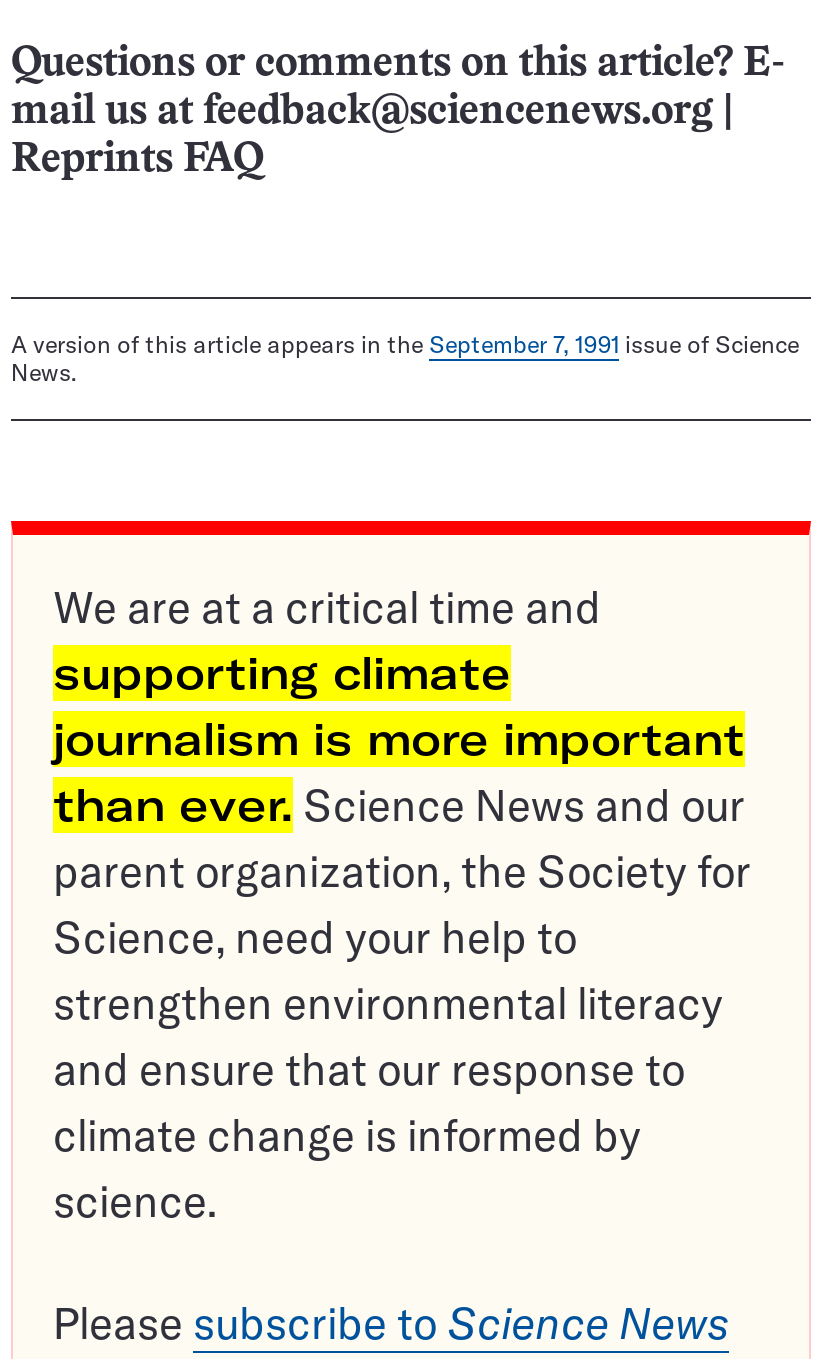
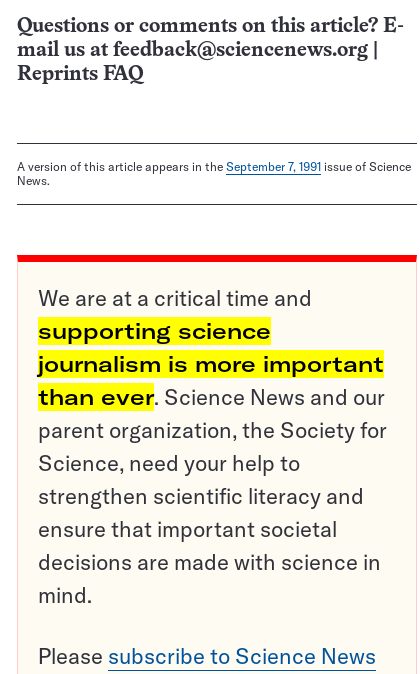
[53,646,511,702] supporting climate -> [38,317,271,345] supporting science
[53,976,723,1230] strengthen environmental literacy | and ensure that our response to | climate change is informed by | science. -> [38,482,381,609] strengthen scientific literacy and | ensure that important societal | decisions are made with science in | mind.

